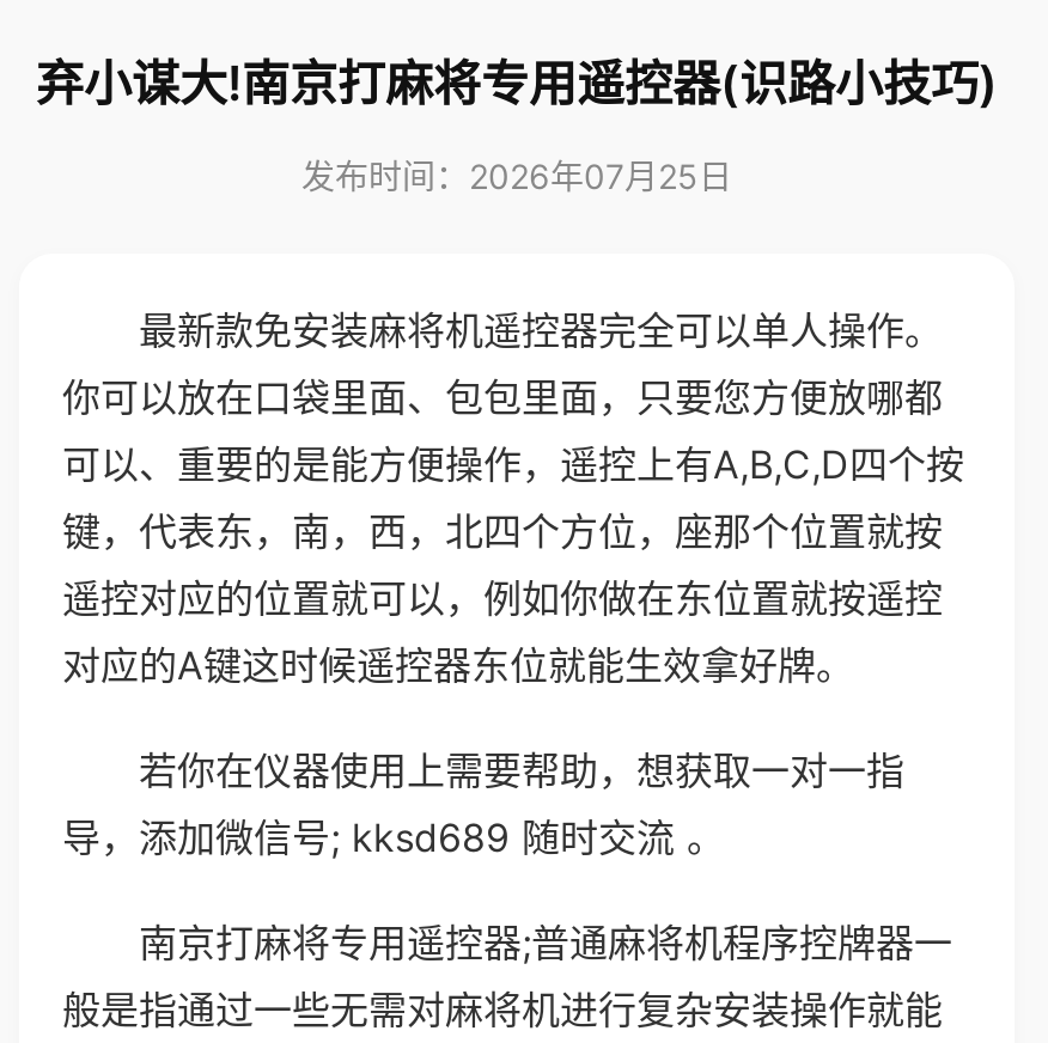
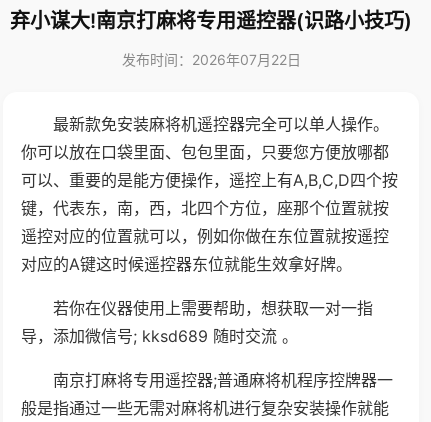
[301,155,732,196] 发布时间：2026年07月25日 -> [121,51,300,68] 发布时间：2026年07月22日

